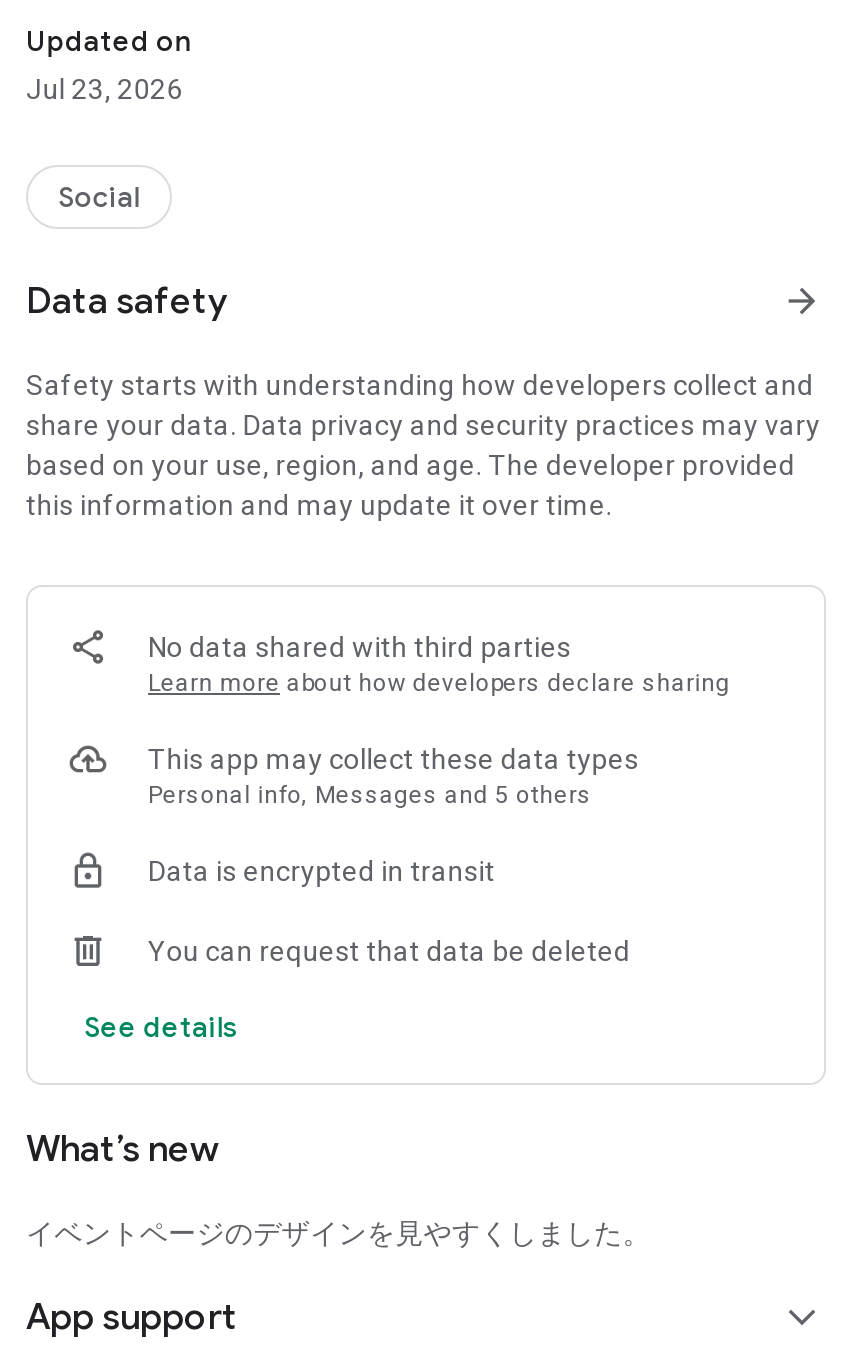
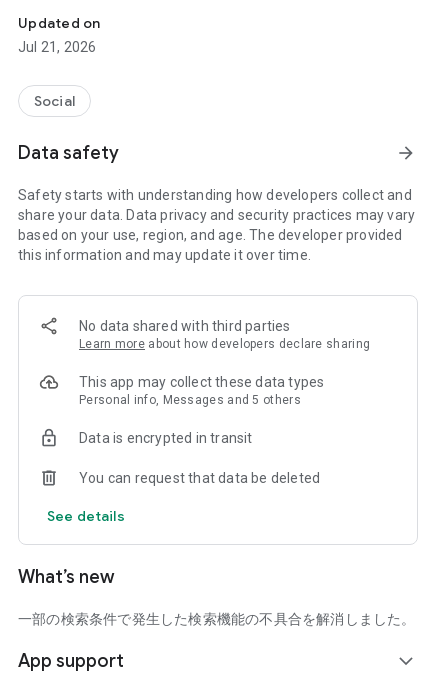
[26,73,183,105] Jul 23, 2026 -> [18,39,96,55] Jul 21, 2026
[26,1217,651,1249] イベントページのデザインを見やすくしました。 -> [18,611,416,627] 一部の検索条件で発生した検索機能の不具合を解消しました。

